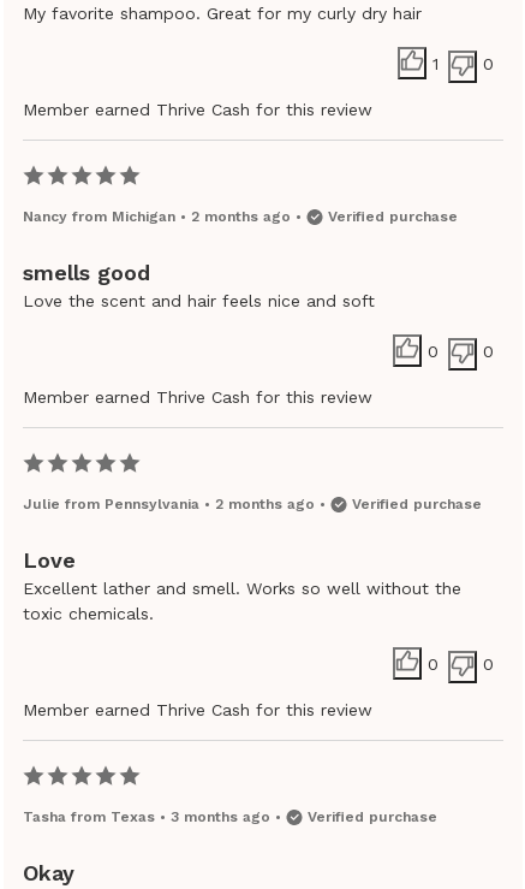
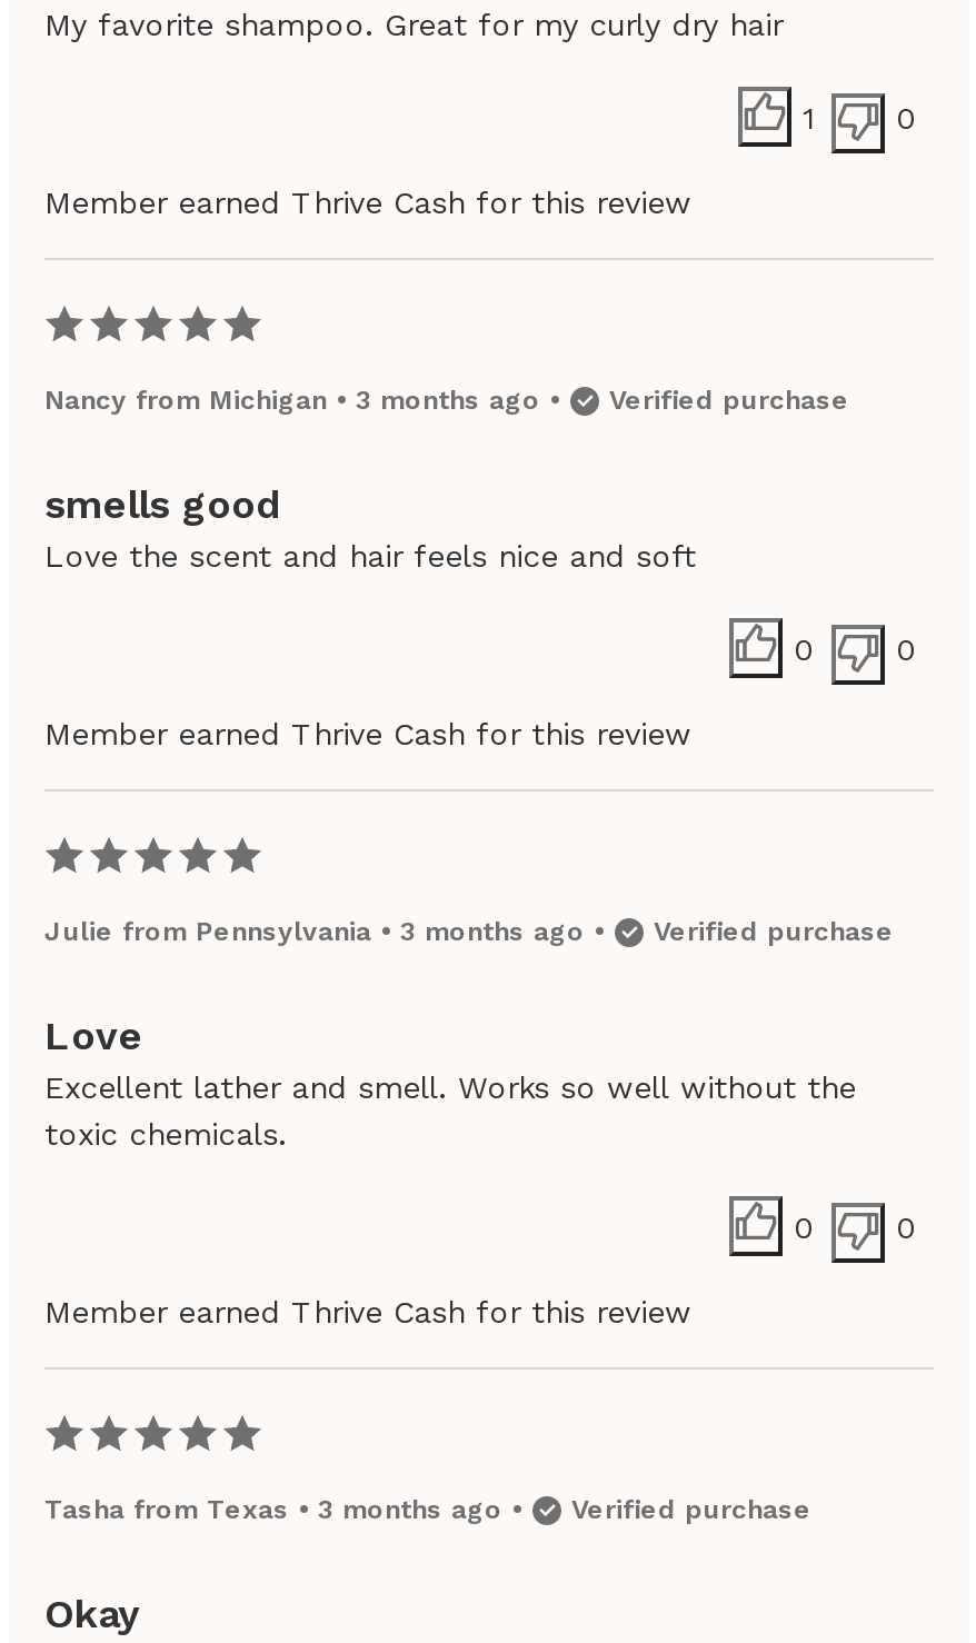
[23,208,302,225] Nancy from Michigan • 2 months ago • -> [44,385,560,416] Nancy from Michigan • 3 months ago •
[23,496,326,513] Julie from Pennsylvania • 2 months ago • -> [44,916,605,947] Julie from Pennsylvania • 3 months ago •

